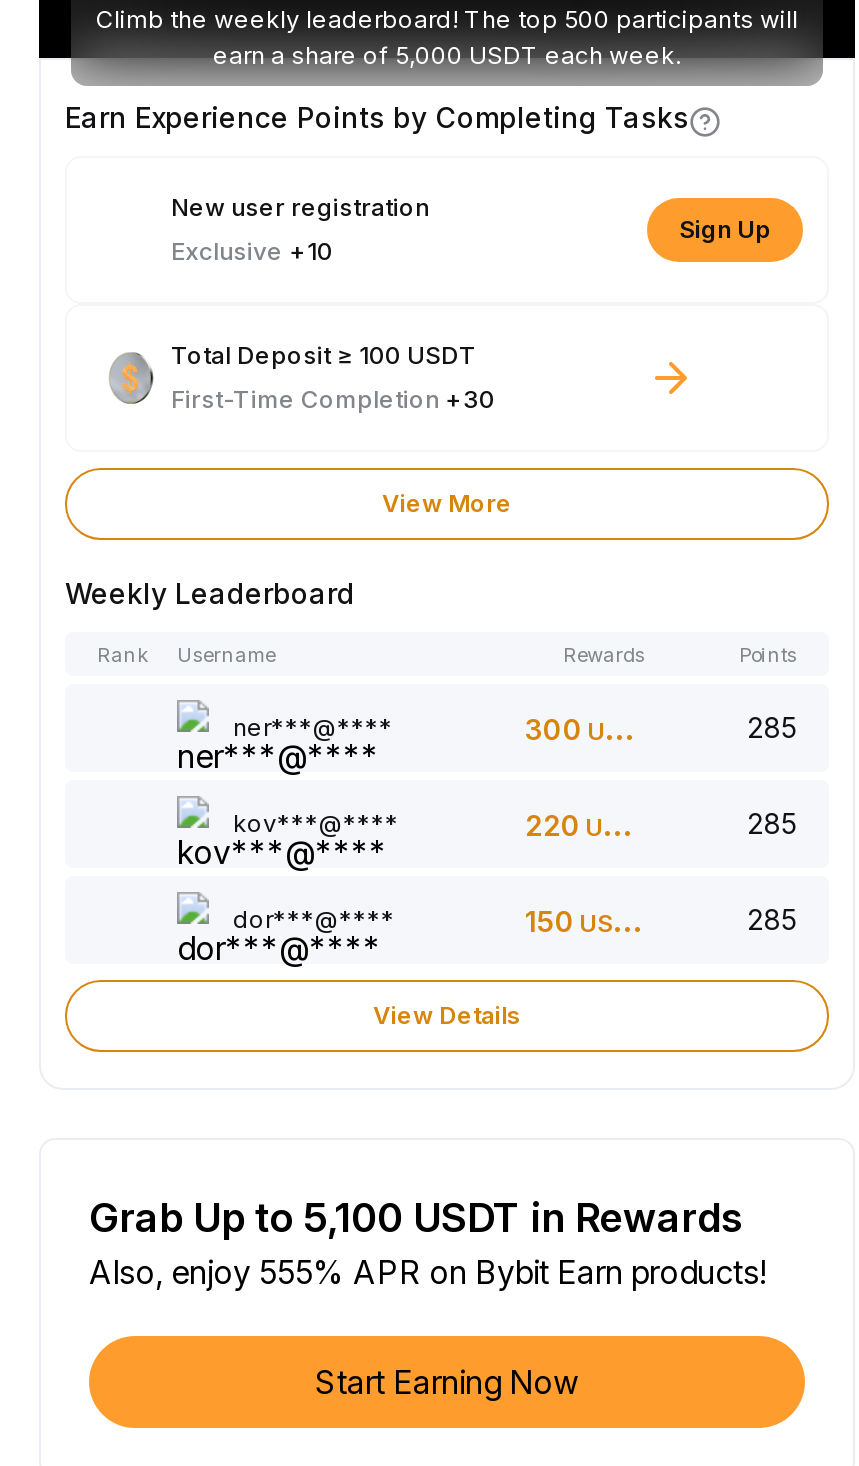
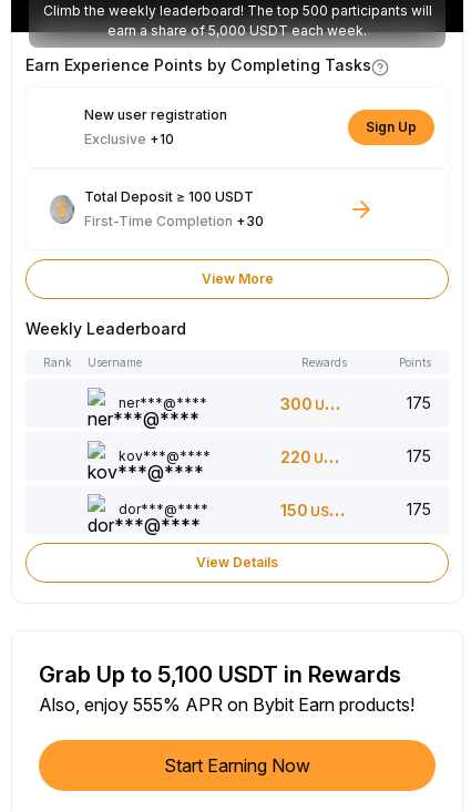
[747,711,797,745] 285 -> [407,394,431,412] 175
[747,807,797,841] 285 -> [407,447,431,466] 175
[747,903,797,937] 285 -> [407,500,431,519] 175

